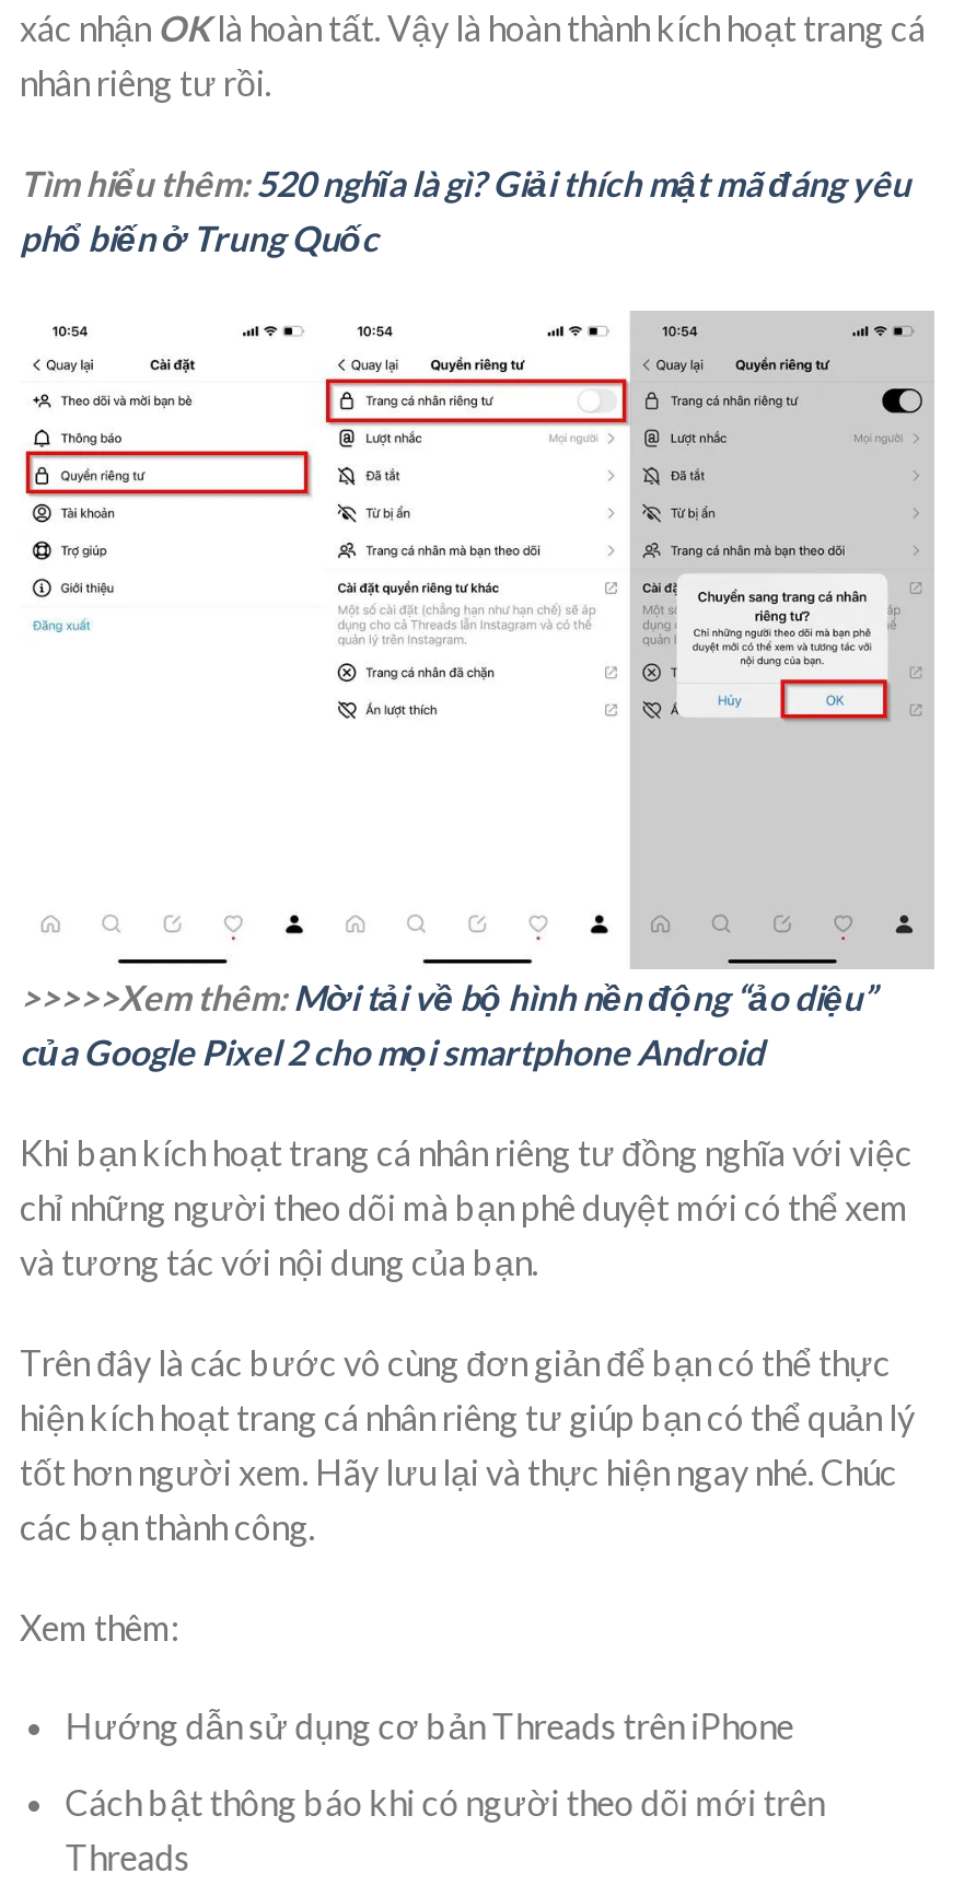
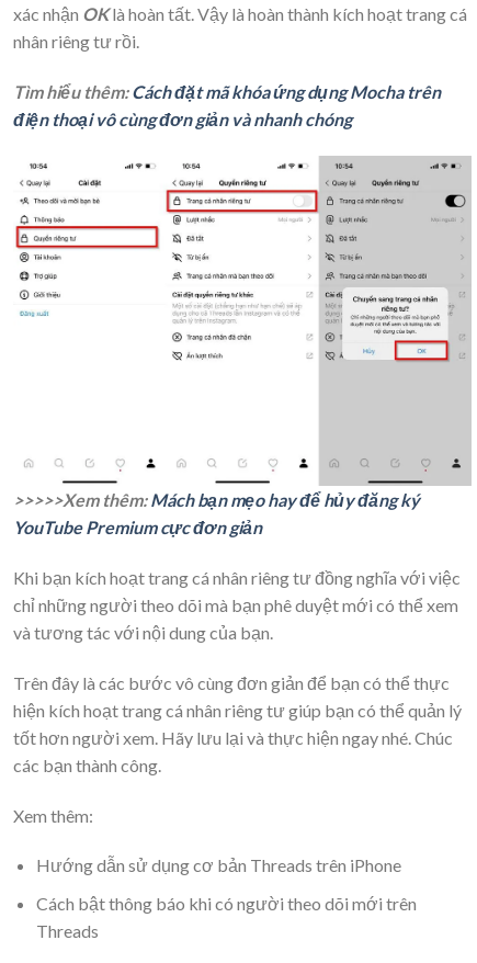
[20,162,910,258] Tìm hiểu thêm:520 nghĩa là gì? Giải thích mật mã đáng yêu | phổ biến ở Trung Quốc -> [13,81,441,130] Tìm hiểu thêm:Cách đặt mã khóa ứng dụng Mocha trên | điện thoại vô cùng đơn giản và nhanh chóng
[20,977,875,1073] >>>>>Xem thêm: Mời tải về bộ hình nền động “ảo diệu” | của Google Pixel 2 cho mọi smartphone Android -> [13,490,420,538] >>>>>Xem thêm: Mách bạn mẹo hay để hủy đăng ký | YouTube Premium cực đơn giản

